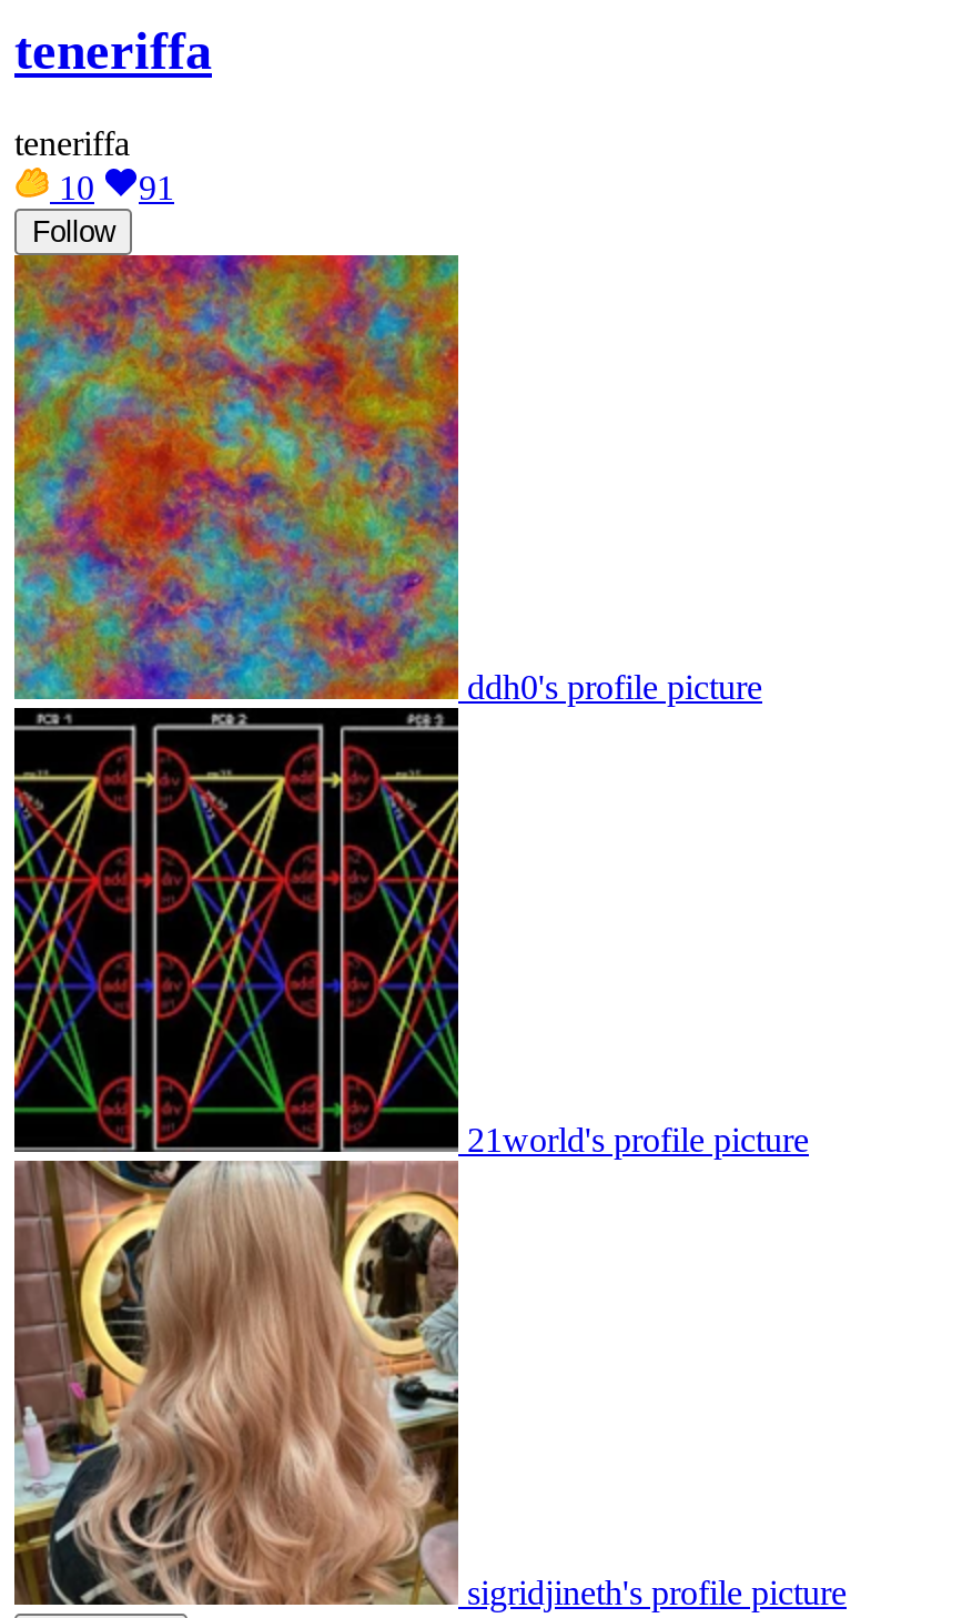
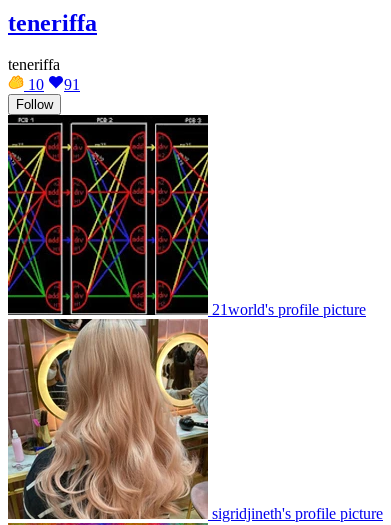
[12,253,762,710] [image] | ddh0's profile picture -> none

